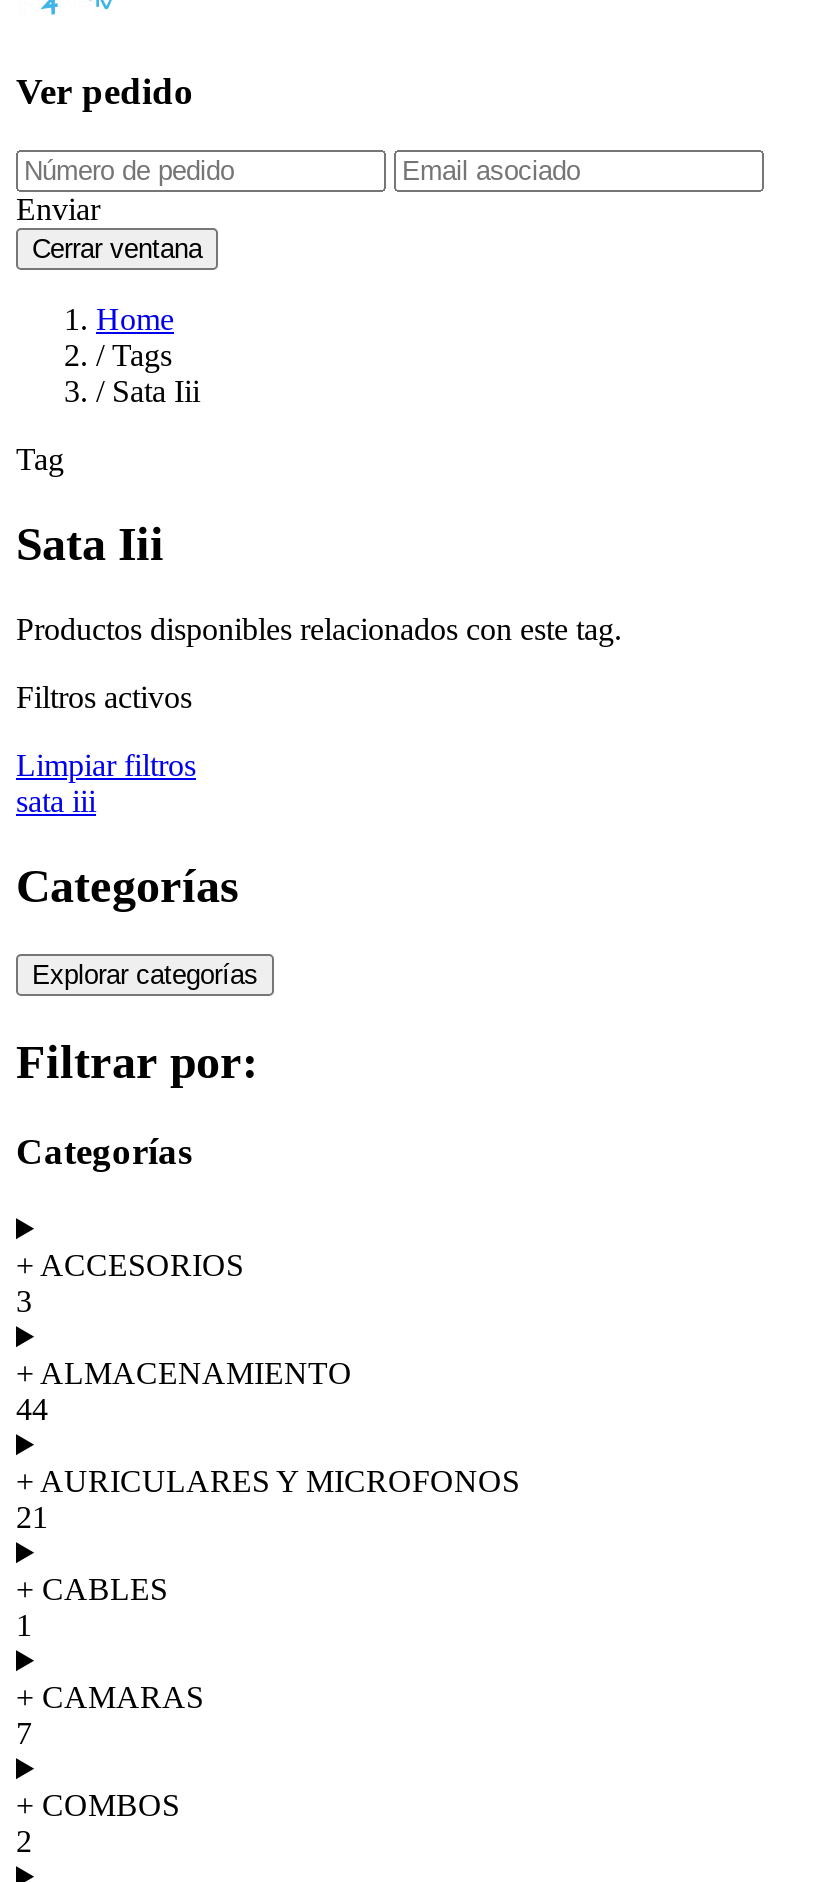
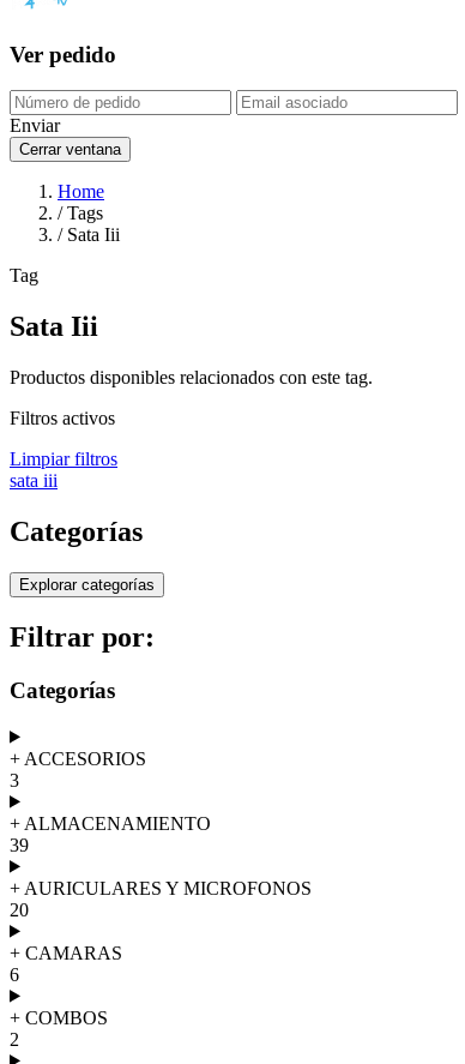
[16,1391,48,1425] 44 -> [10,834,29,855] 39
[16,1499,168,1641] 21 | + CABLES | 1 -> [10,899,29,920] 20
[16,1715,32,1749] 7 -> [10,964,19,984] 6

